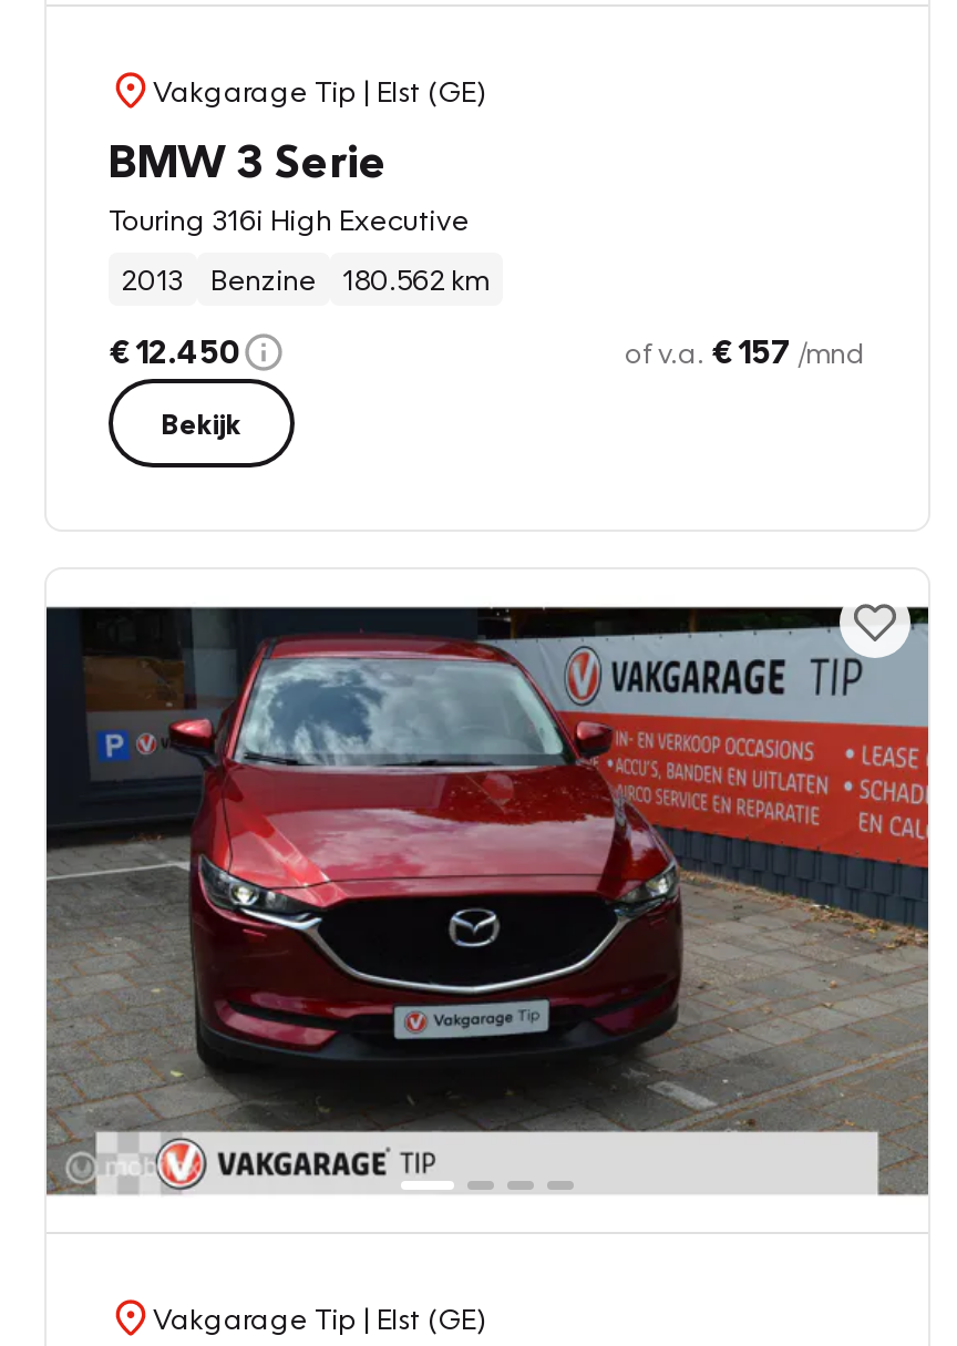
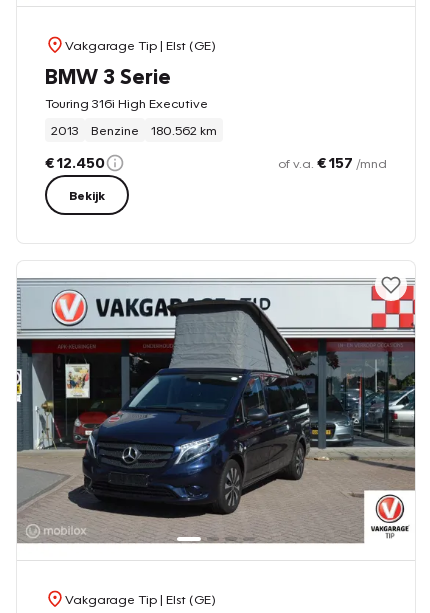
[44,605,930,1196] [image] -> [16,278,416,543] [image]

